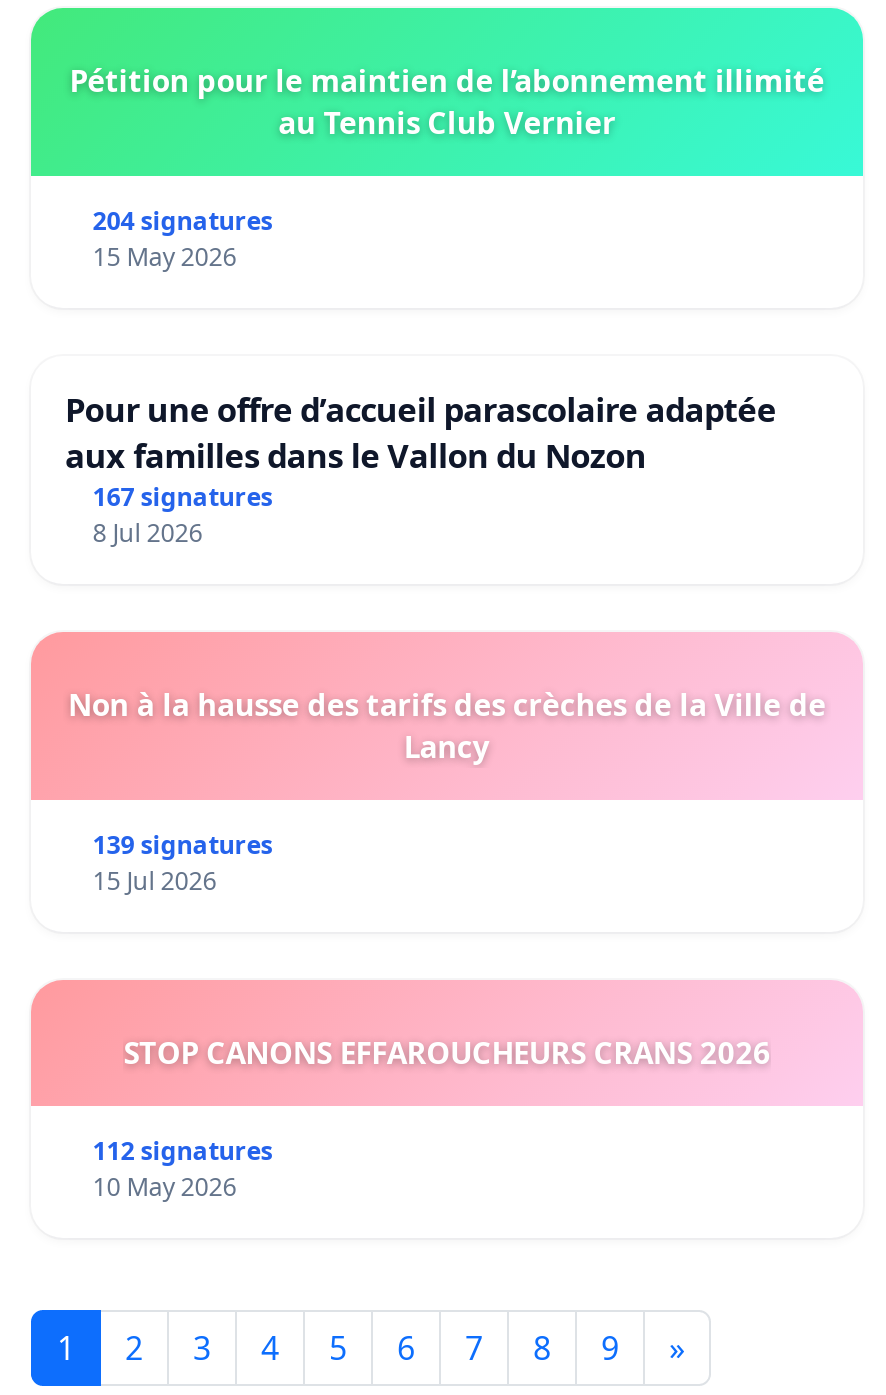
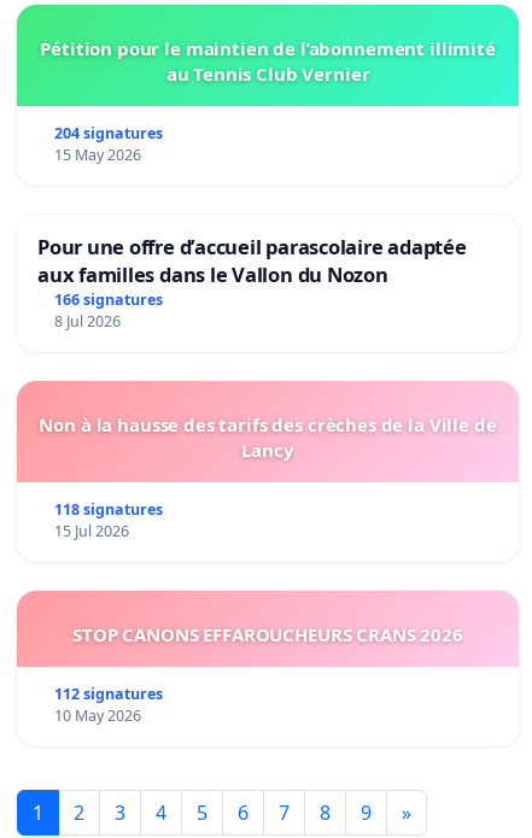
[93,479,273,513] 167 signatures -> [54,289,163,309] 166 signatures
[93,827,273,861] 139 signatures -> [54,499,163,519] 118 signatures

